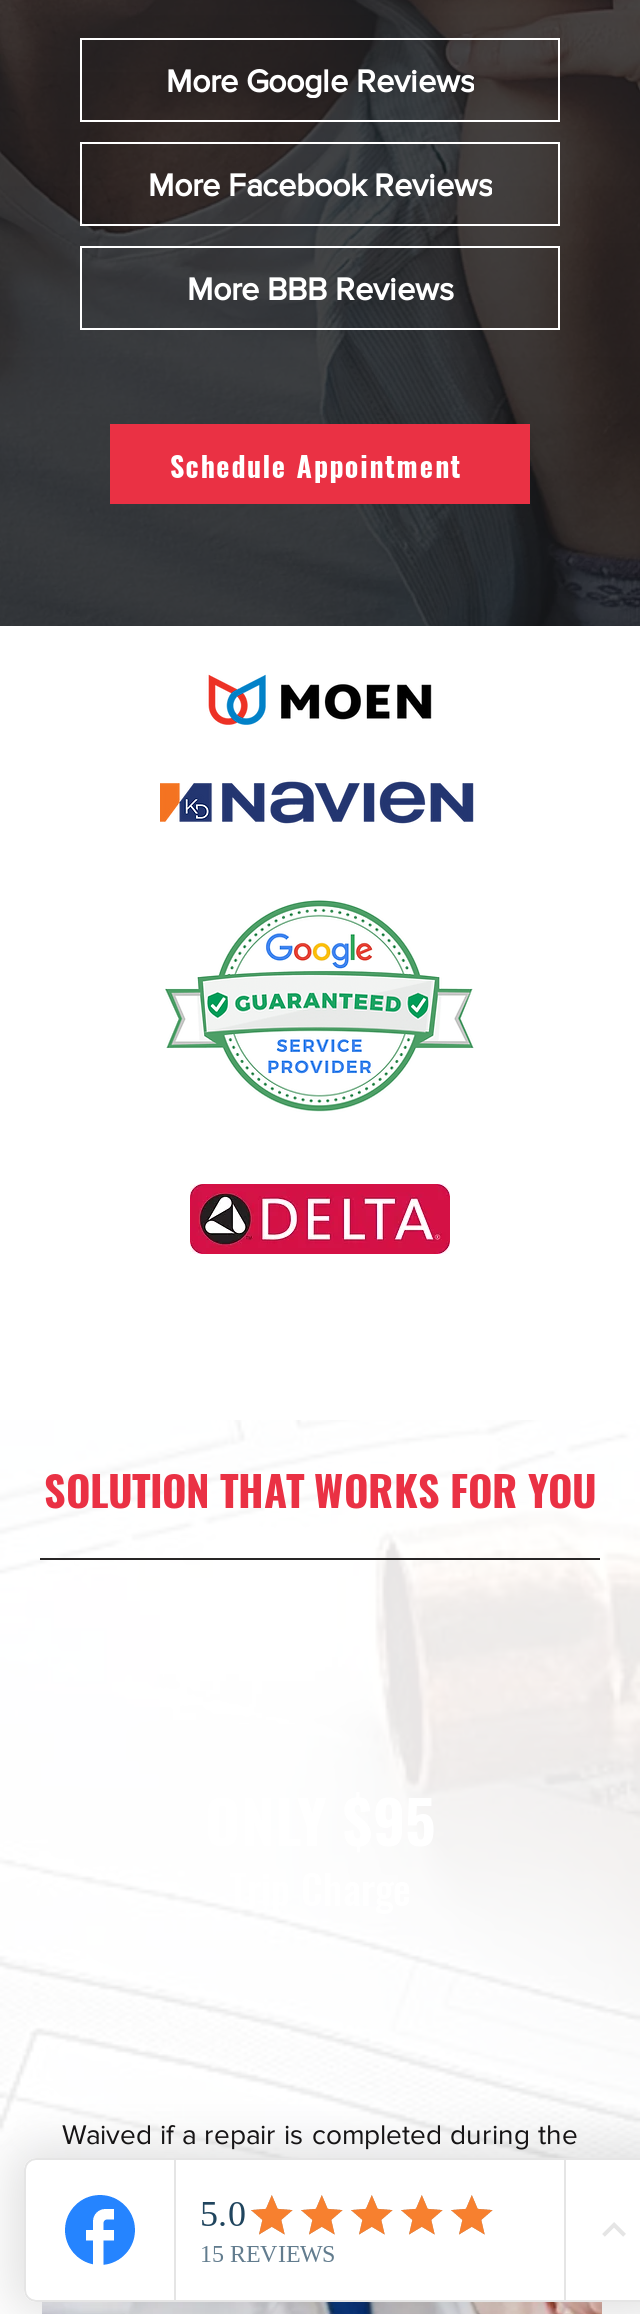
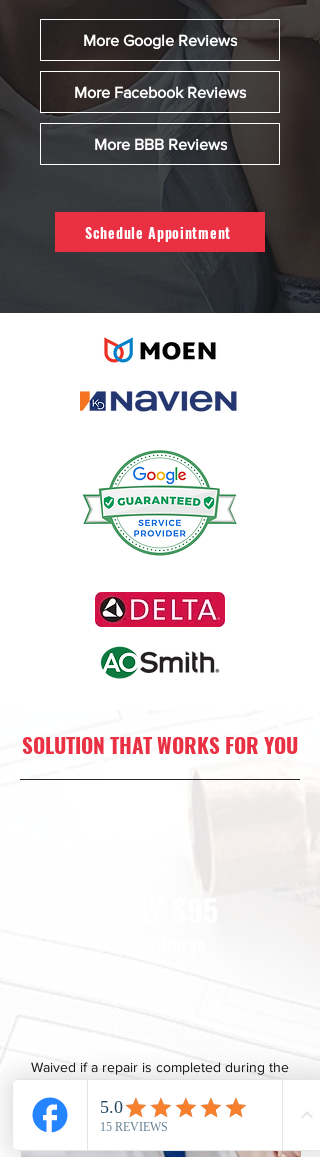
none -> [100,646,220,680] [image]

